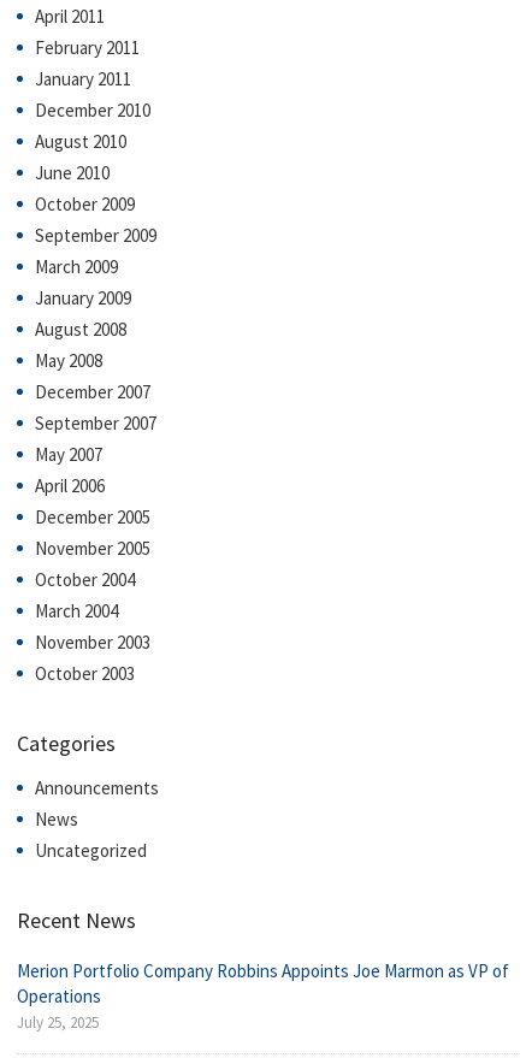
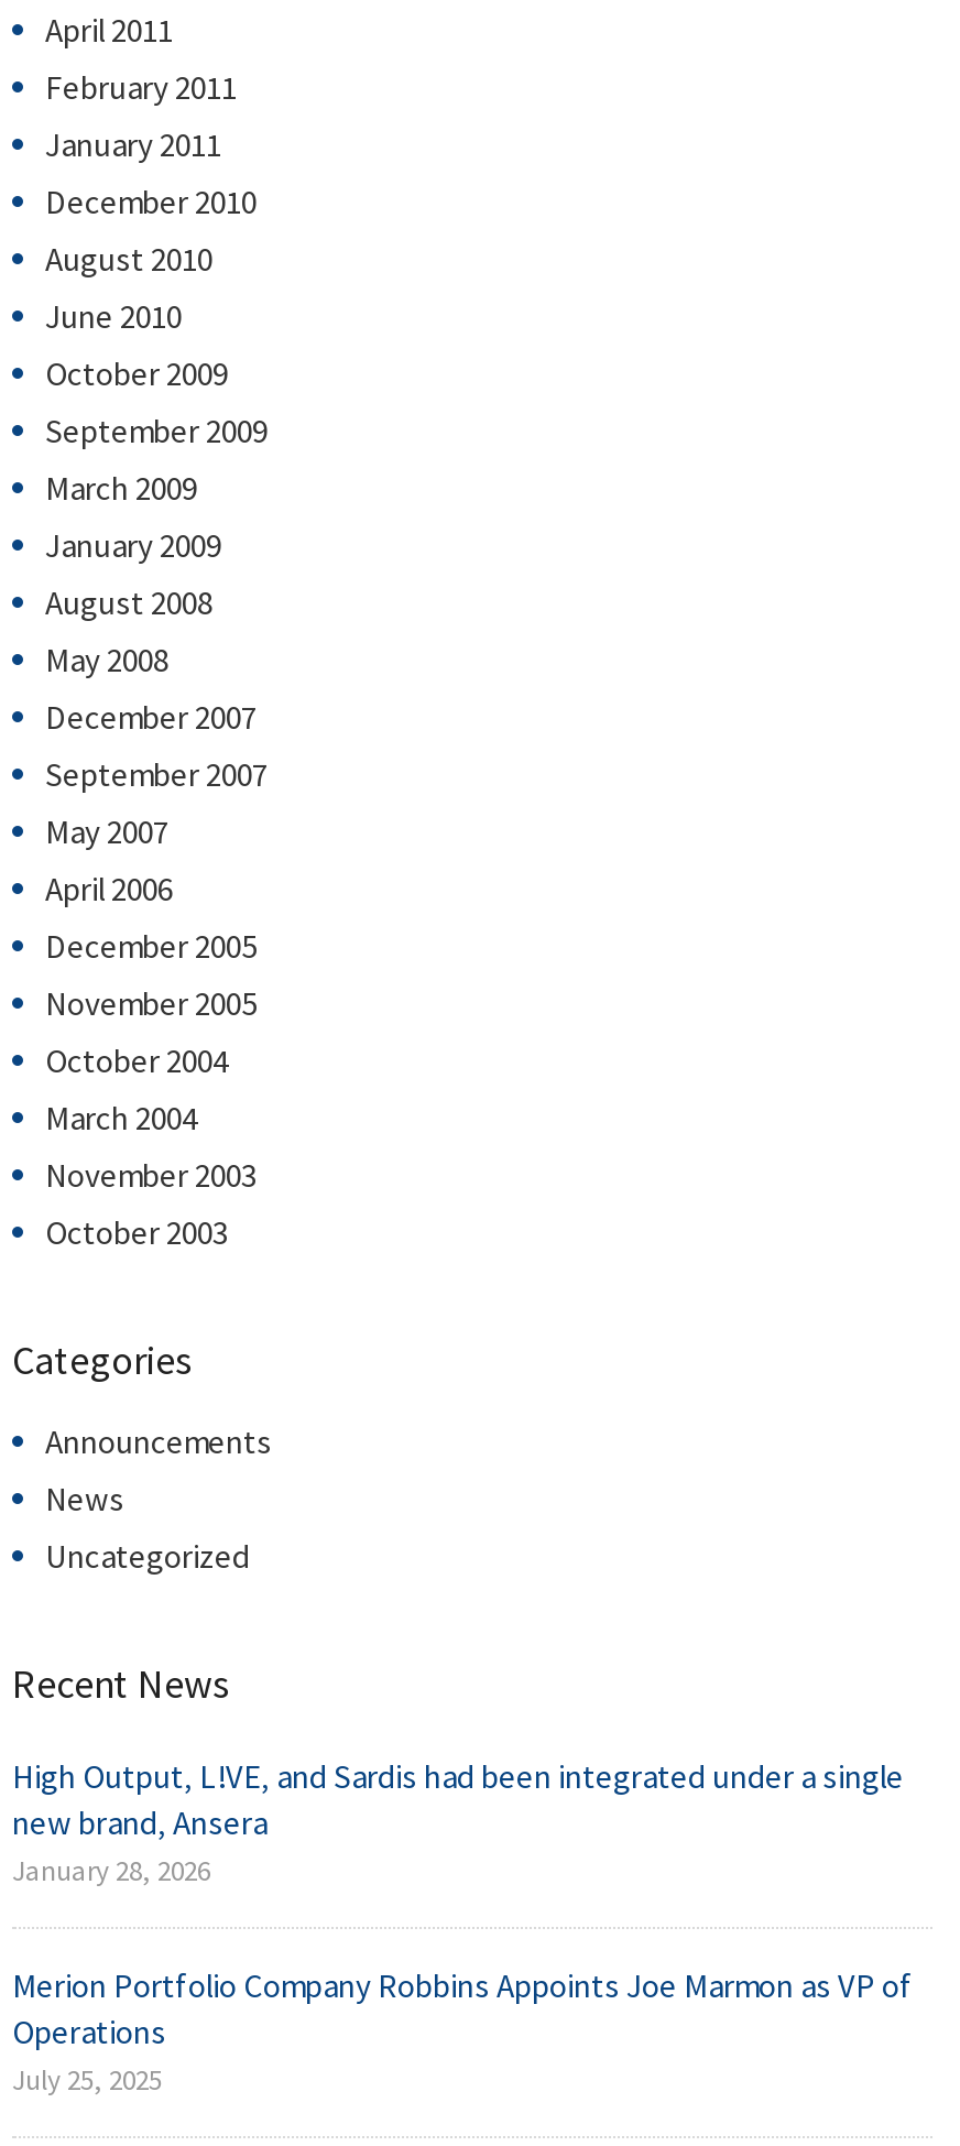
none -> [12,1755,904,1889] High Output, L!VE, and Sardis had been integrated under a single | new brand, Ansera | January 28, 2026

